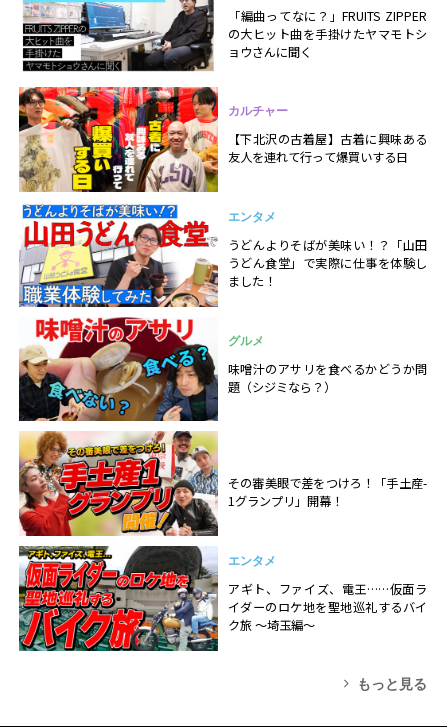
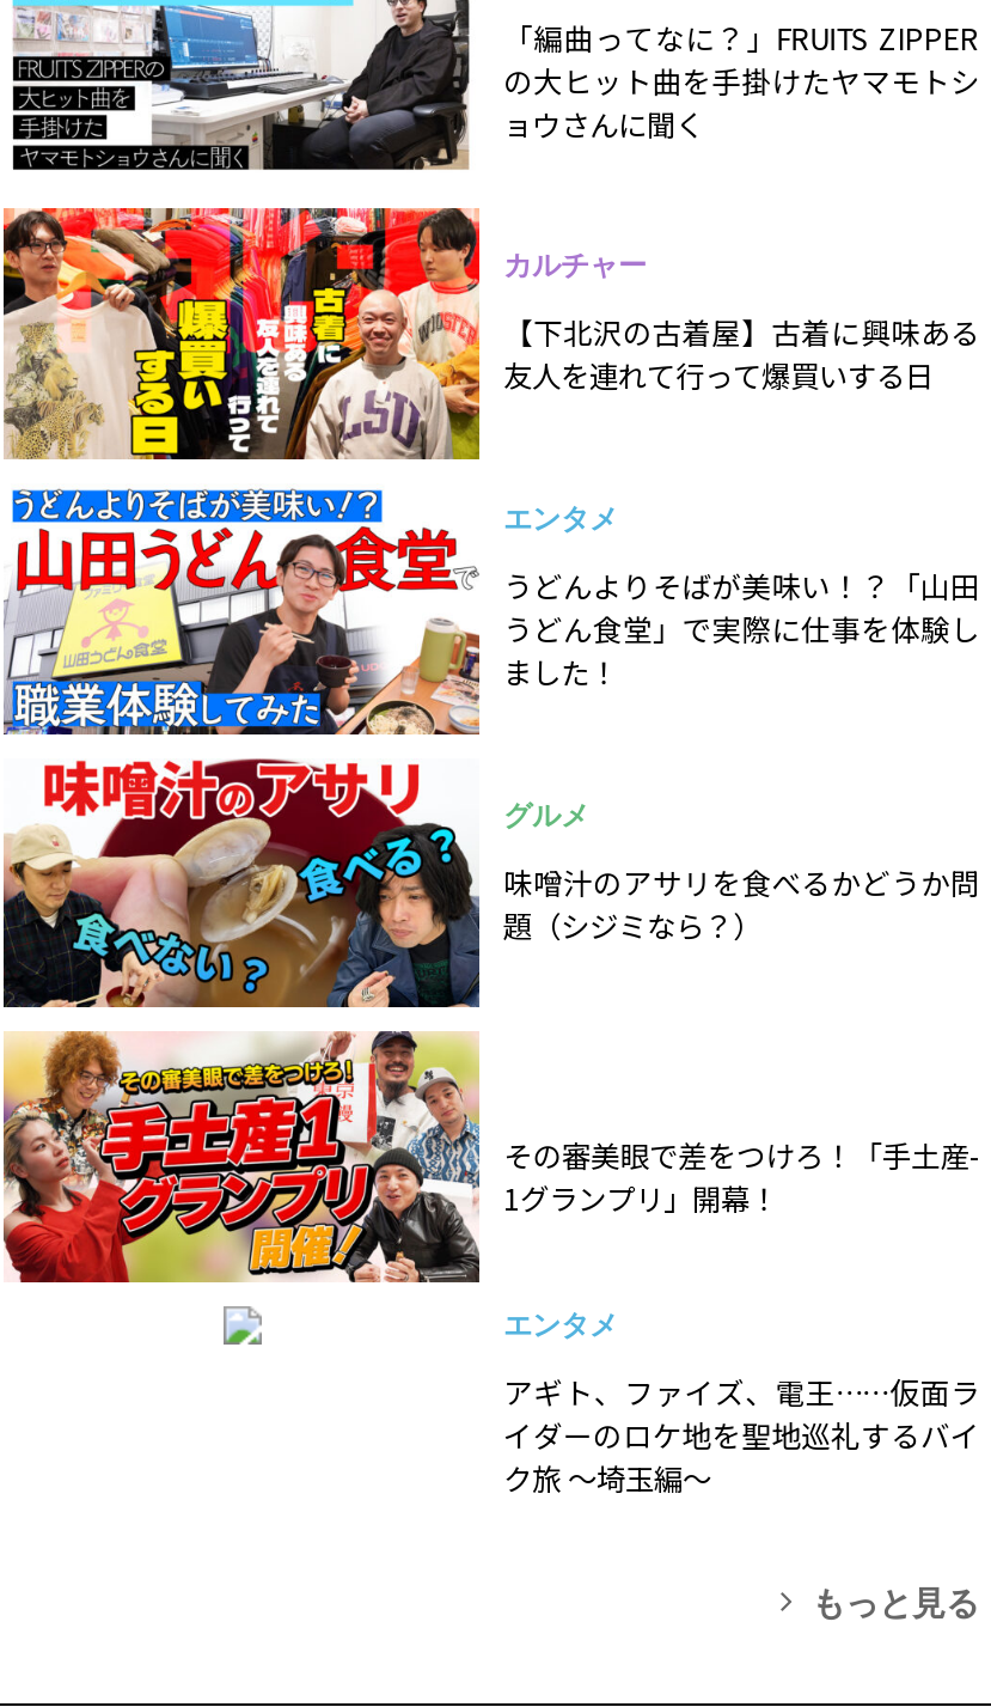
[18,545,219,652] [image] -> none

